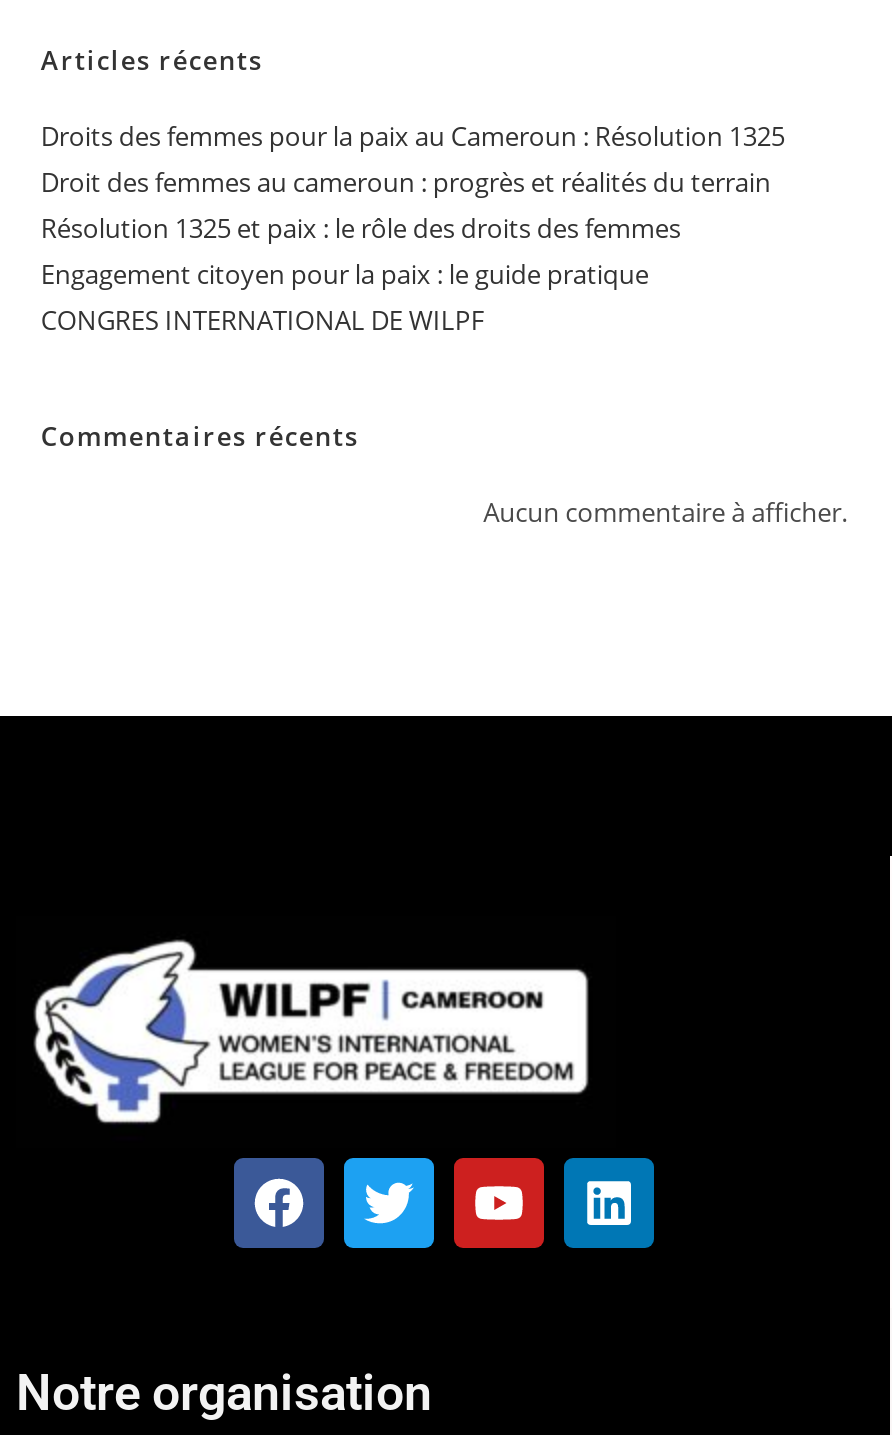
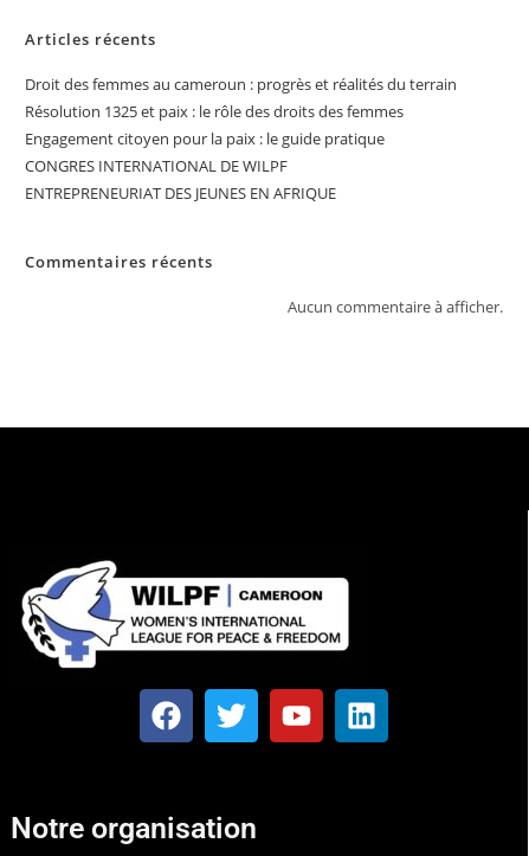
[41,118,785,154] Droits des femmes pour la paix au Cameroun : Résolution 1325 -> none
moved [41,164,771,338] -> [25,74,457,177]: Droit des femmes au cameroun : progrès et réalités du terrain | Résolution 1325 et paix : le rôle des droits des femmes | Engagement citoyen pour la paix : le guide pratique | CONGRES INTERNATIONAL DE WILPF
none -> [25,183,337,204] ENTREPRENEURIAT DES JEUNES EN AFRIQUE

